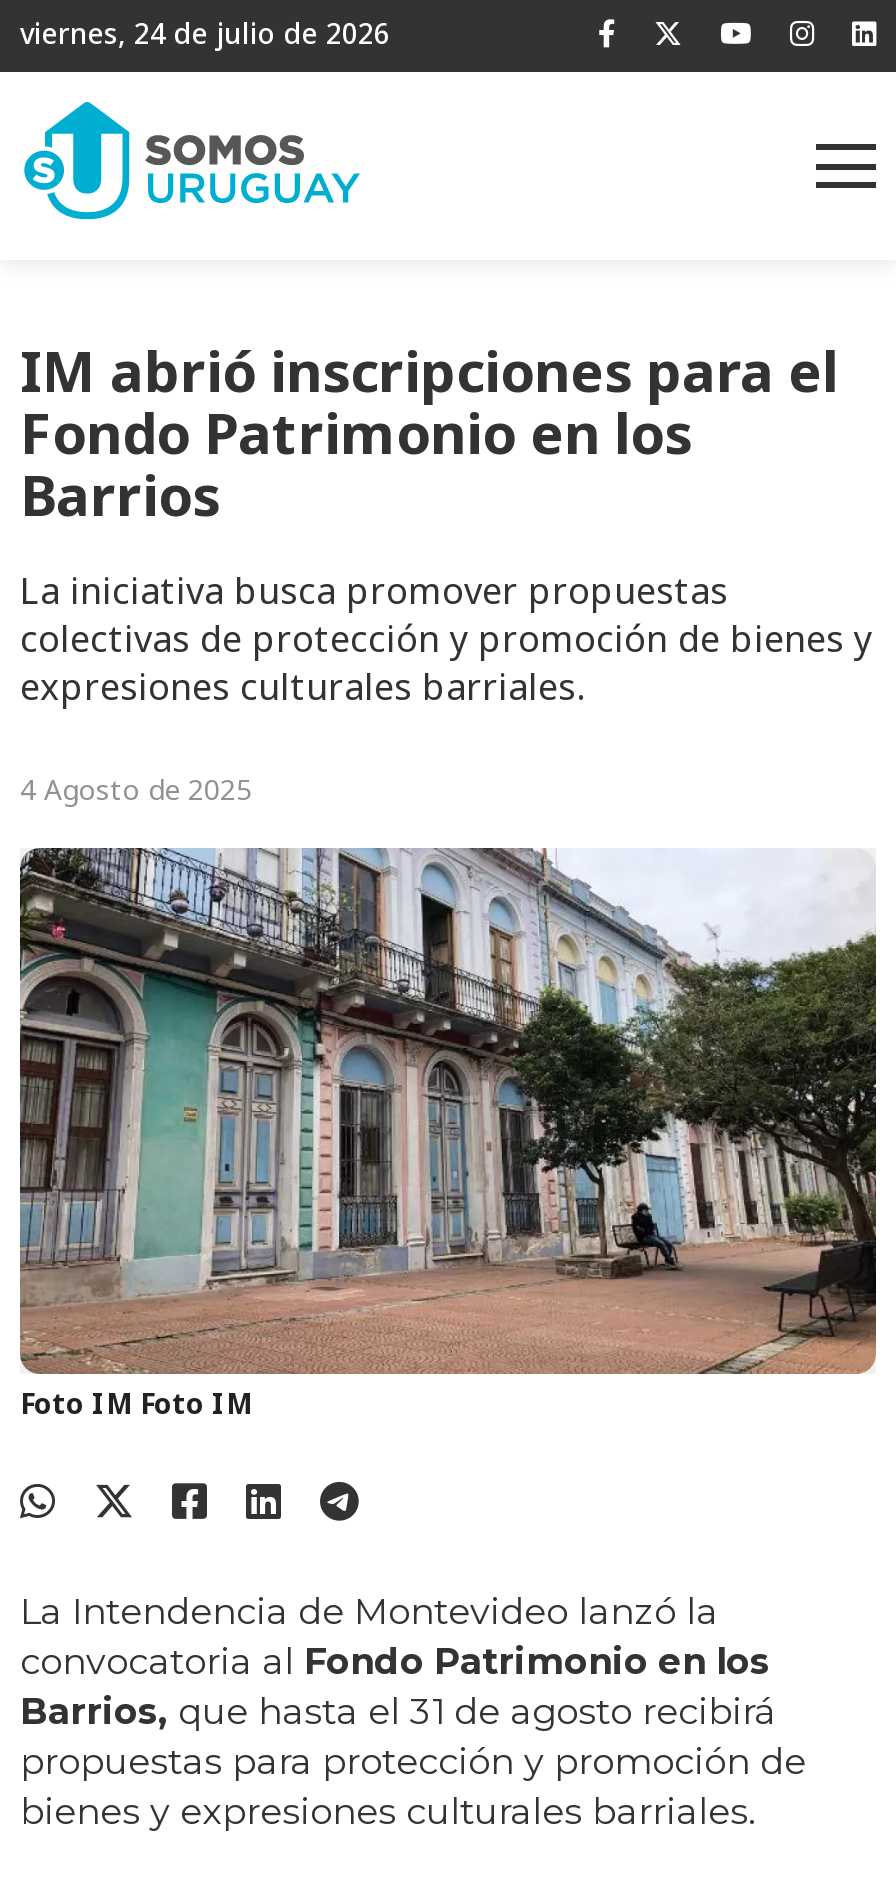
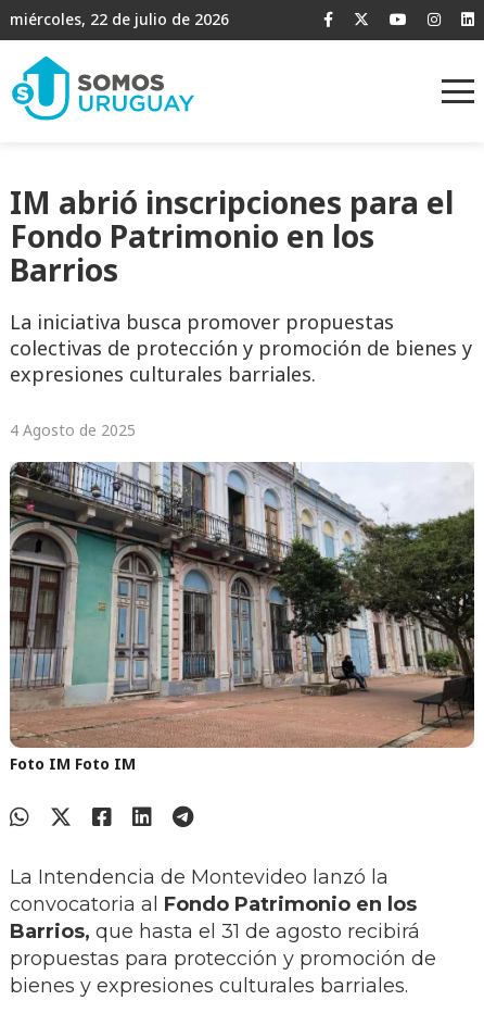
[20,14,390,52] viernes, 24 de julio de 2026 -> [10,9,229,29] miércoles, 22 de julio de 2026

